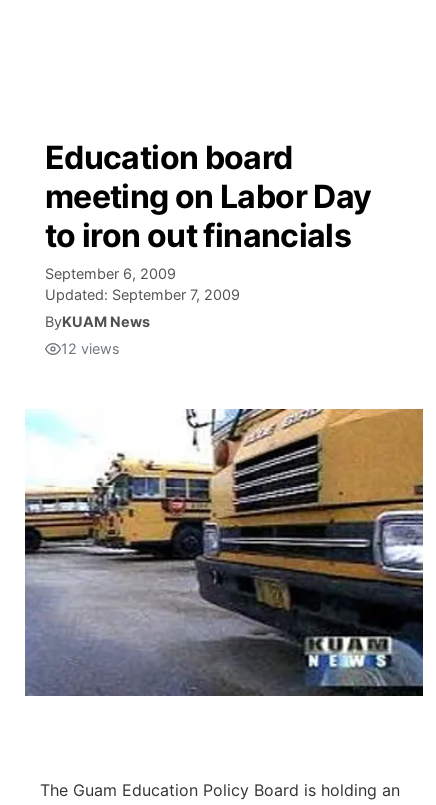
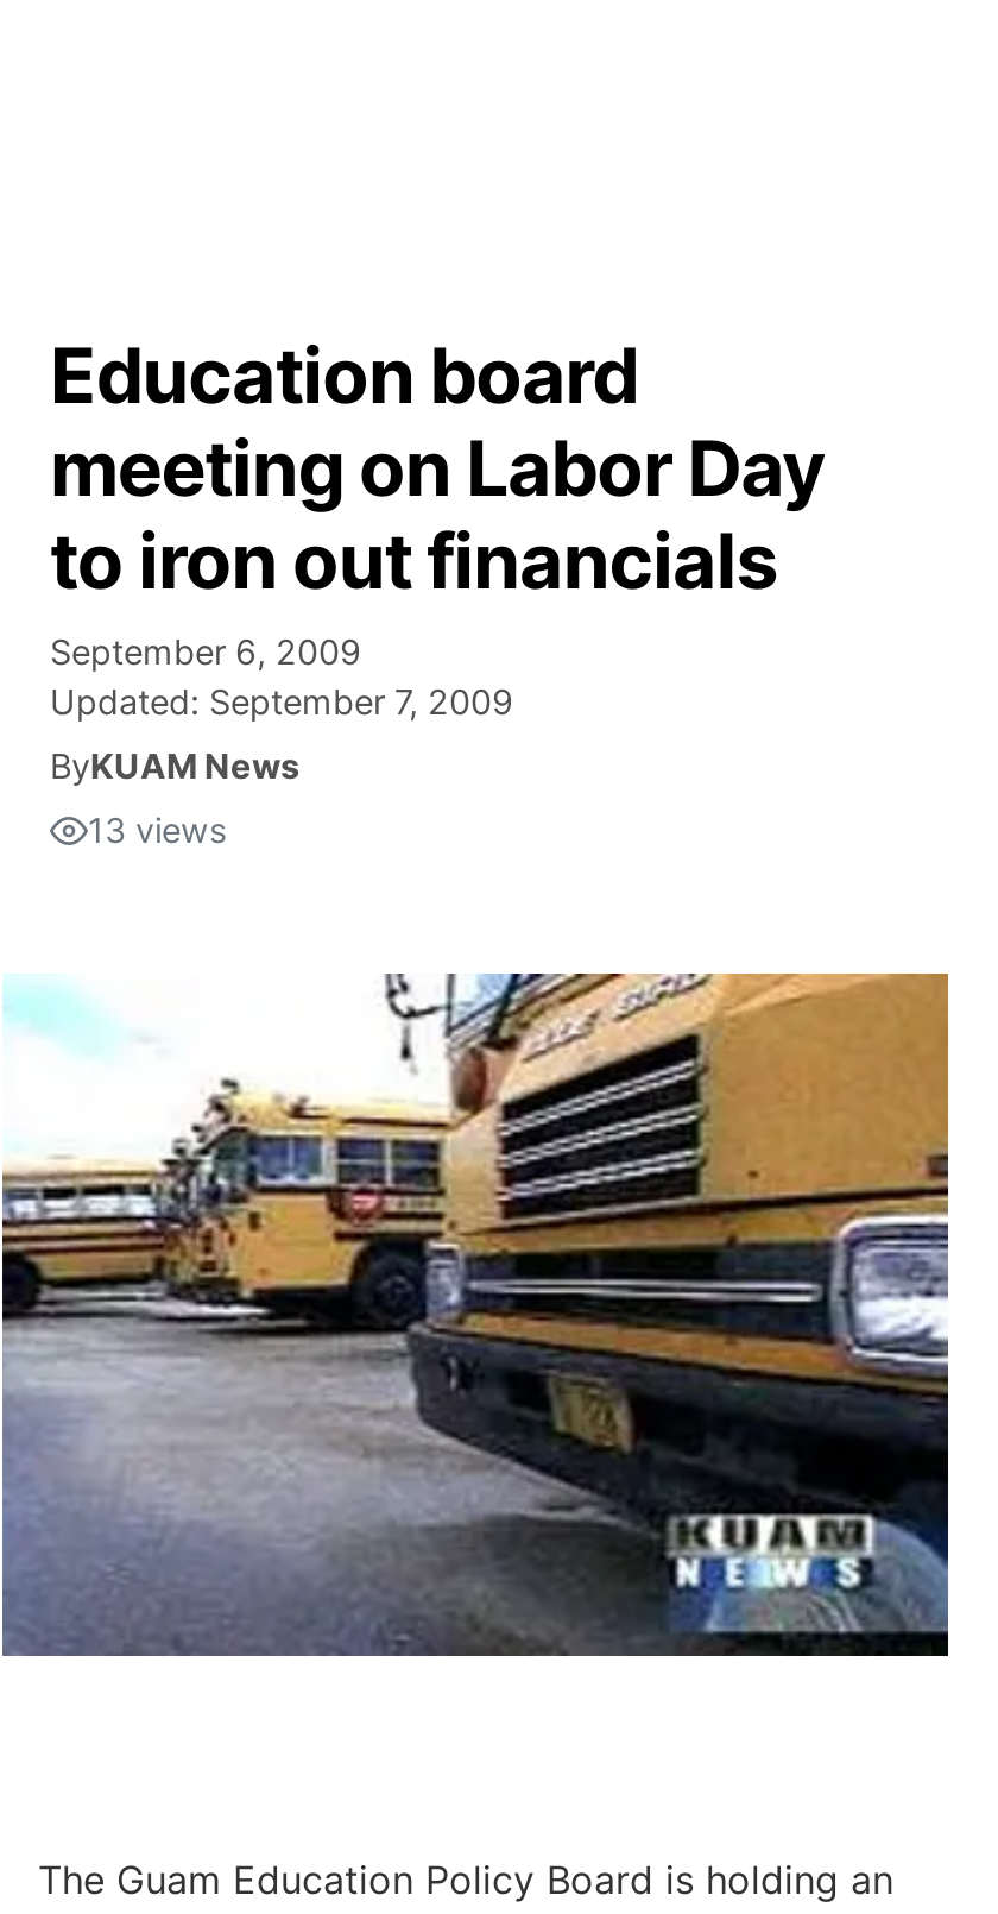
[61,340,120,357] 12 views -> [88,810,228,850] 13 views

